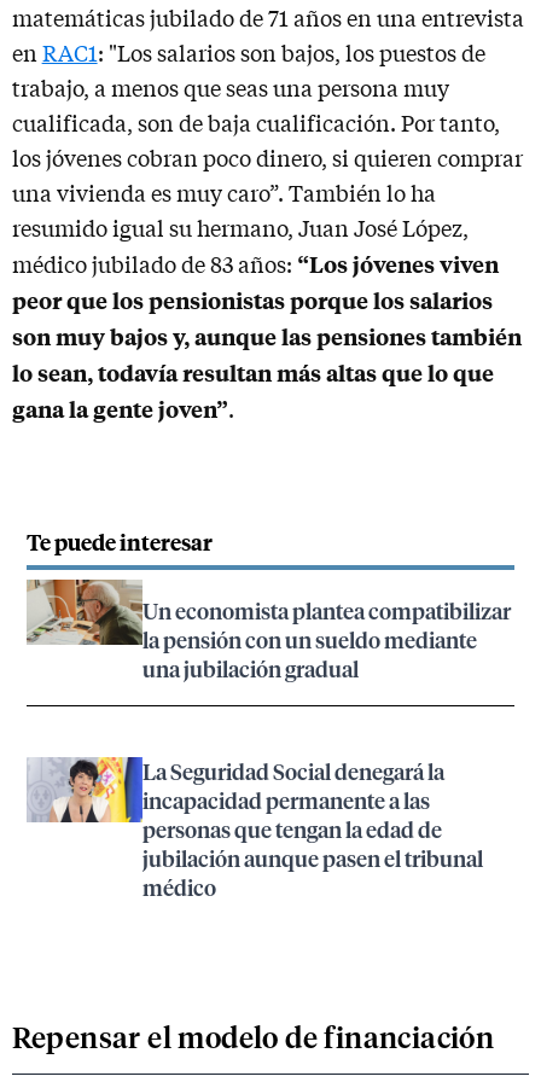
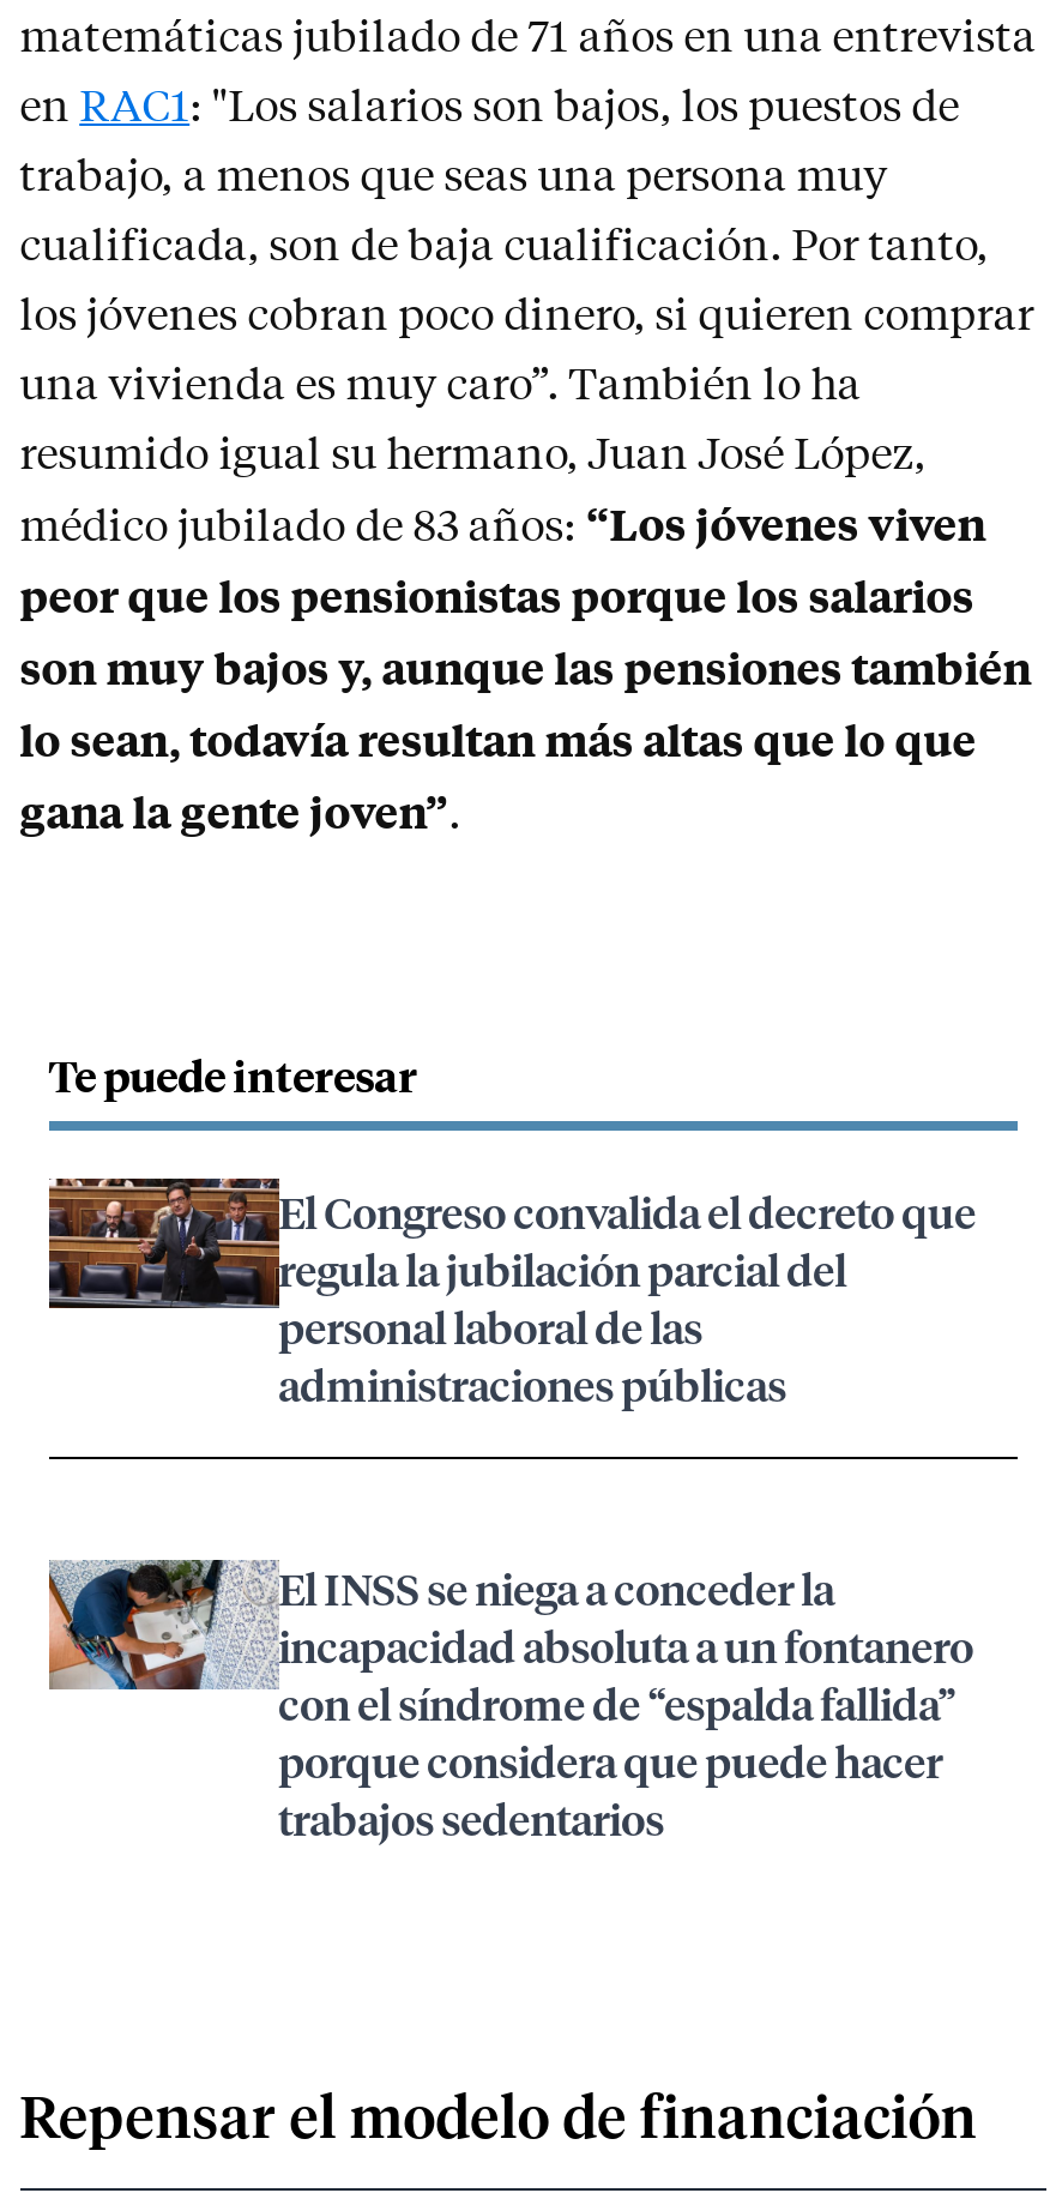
[27,578,510,682] [image] | Un economista plantea compatibilizar | la pensión con un sueldo mediante | una jubilación gradual -> [47,1175,976,1413] [image] | El Congreso convalida el decreto que | regula la jubilación parcial del | personal laboral de las | administraciones públicas
[27,756,483,901] [image] | La Seguridad Social denegará la | incapacidad permanente a las | personas que tengan la edad de | jubilación aunque pasen el tribunal | médico -> [47,1556,974,1847] [image] | El INSS se niega a conceder la | incapacidad absoluta a un fontanero | con el síndrome de “espalda fallida” | porque considera que puede hacer | trabajos sedentarios

